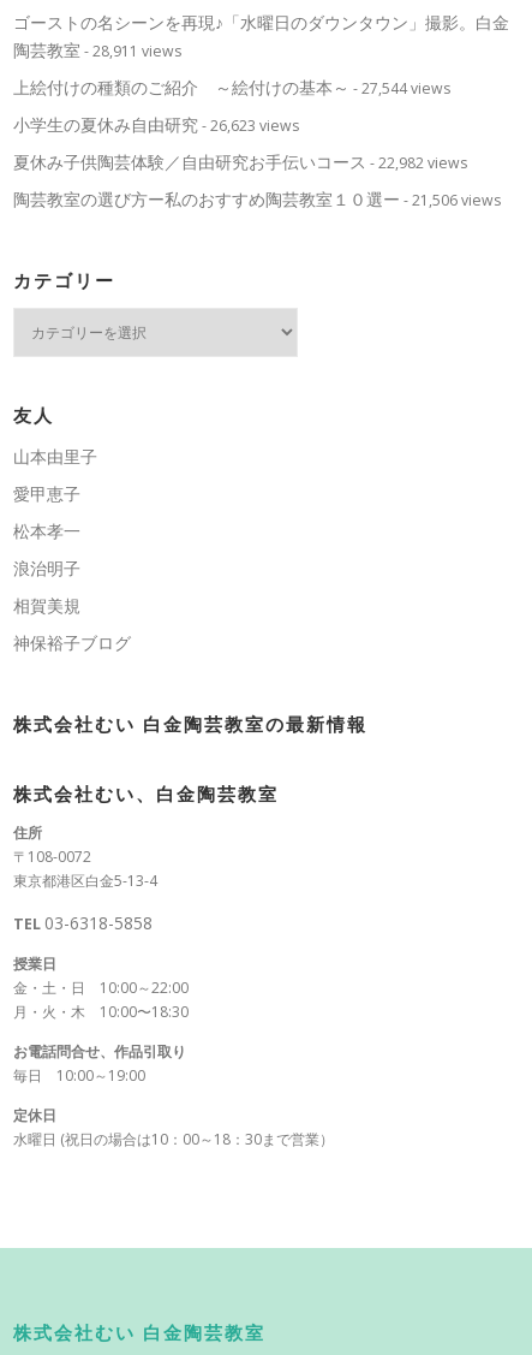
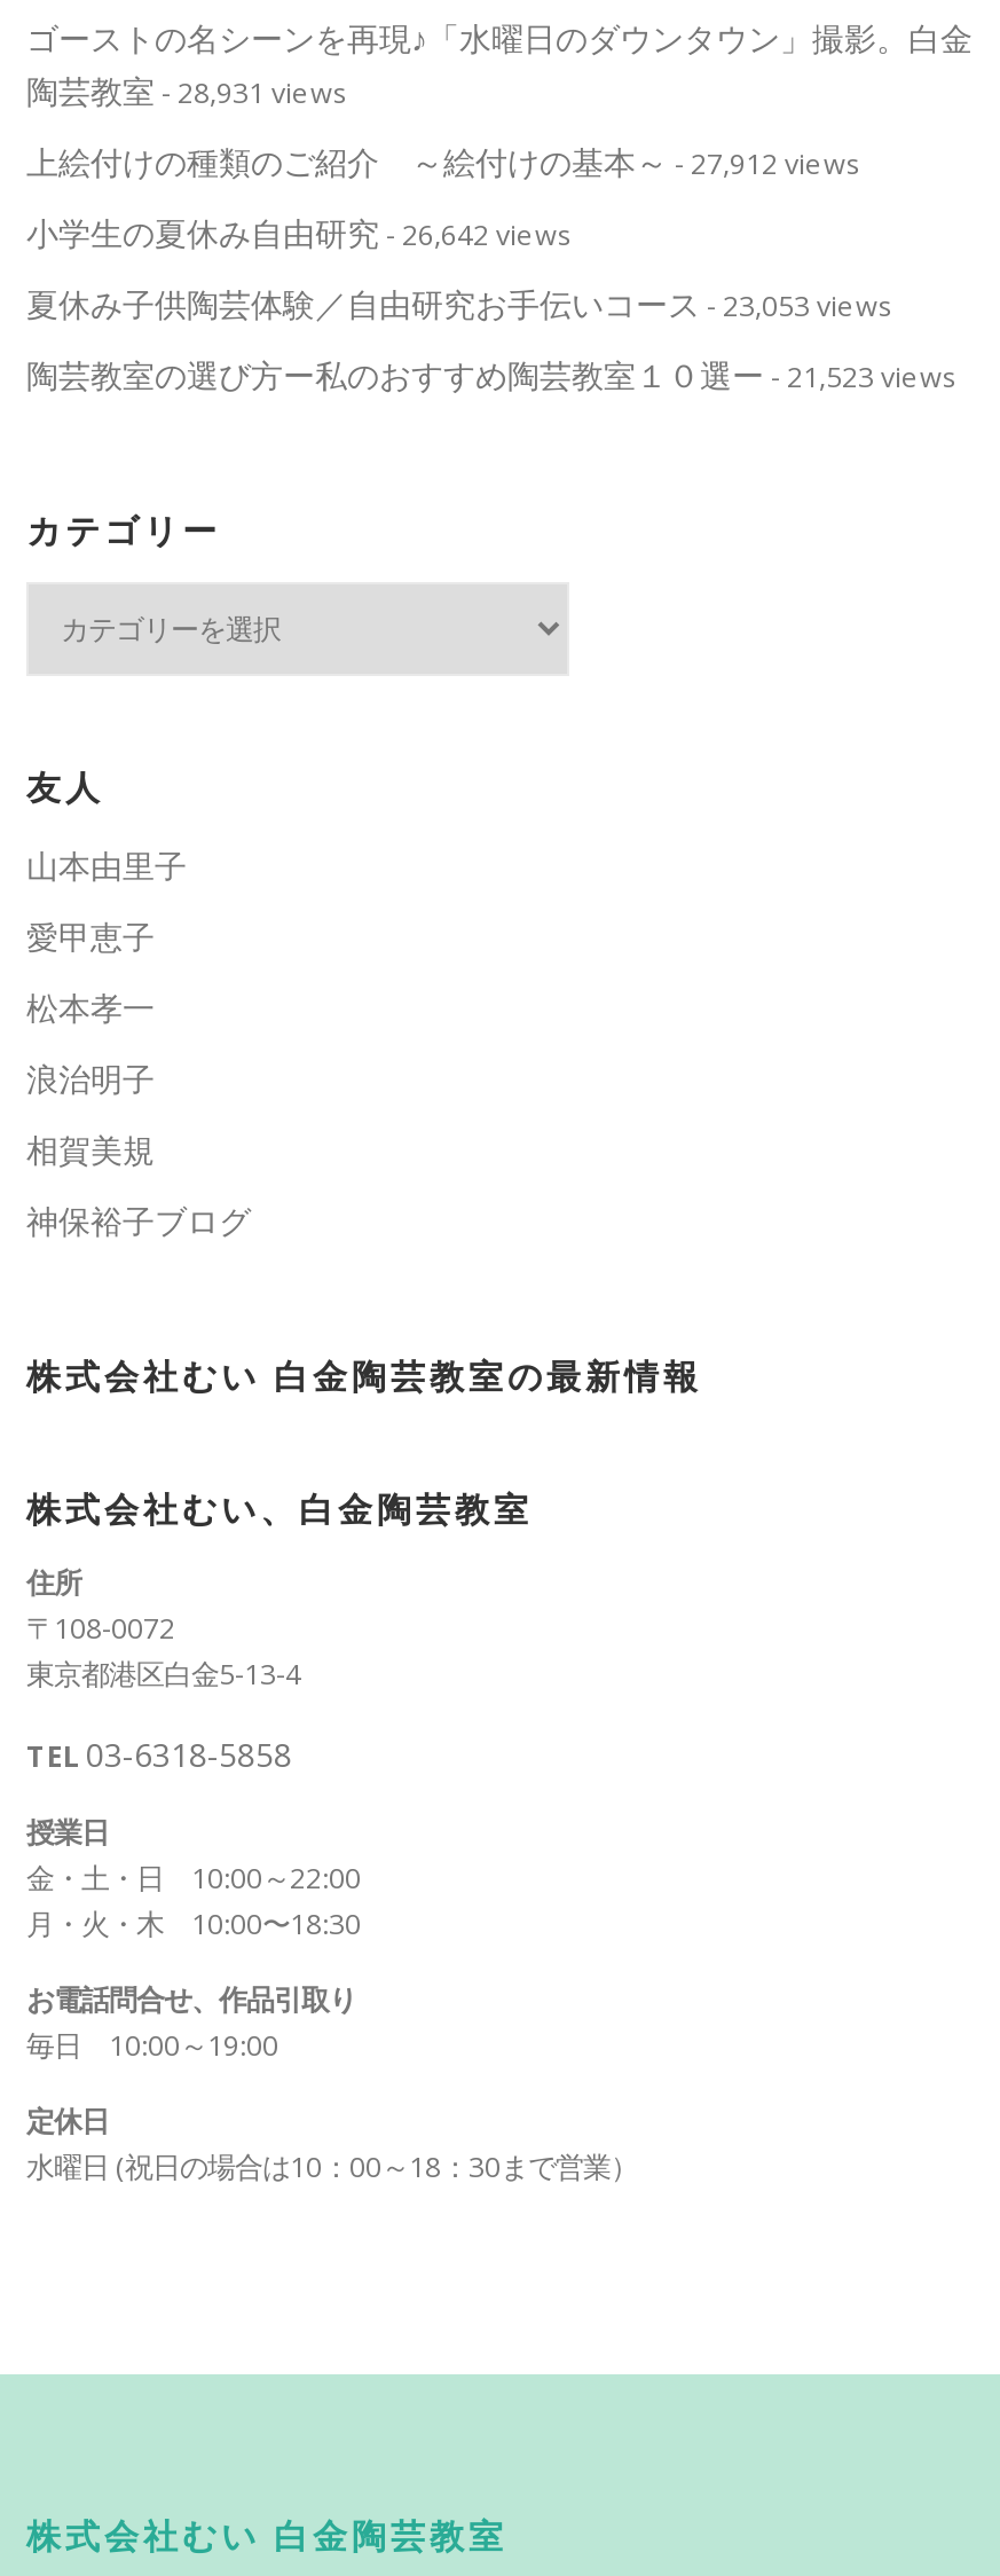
[13,38,181,61] 陶芸教室- 28,911 views -> [26,69,347,112] 陶芸教室- 28,931 views
[13,76,450,98] 上絵付けの種類のご紹介 ～絵付けの基本～- 27,544 views -> [26,140,860,183] 上絵付けの種類のご紹介 ～絵付けの基本～- 27,912 views
[13,113,299,136] 小学生の夏休み自由研究- 26,623 views -> [26,211,572,254] 小学生の夏休み自由研究- 26,642 views
[13,150,467,173] 夏休み子供陶芸体験／自由研究お手伝いコース- 22,982 views -> [26,282,892,325] 夏休み子供陶芸体験／自由研究お手伝いコース- 23,053 views
[13,187,501,210] 陶芸教室の選び方ー私のおすすめ陶芸教室１０選ー- 21,506 views -> [26,353,956,396] 陶芸教室の選び方ー私のおすすめ陶芸教室１０選ー- 21,523 views

